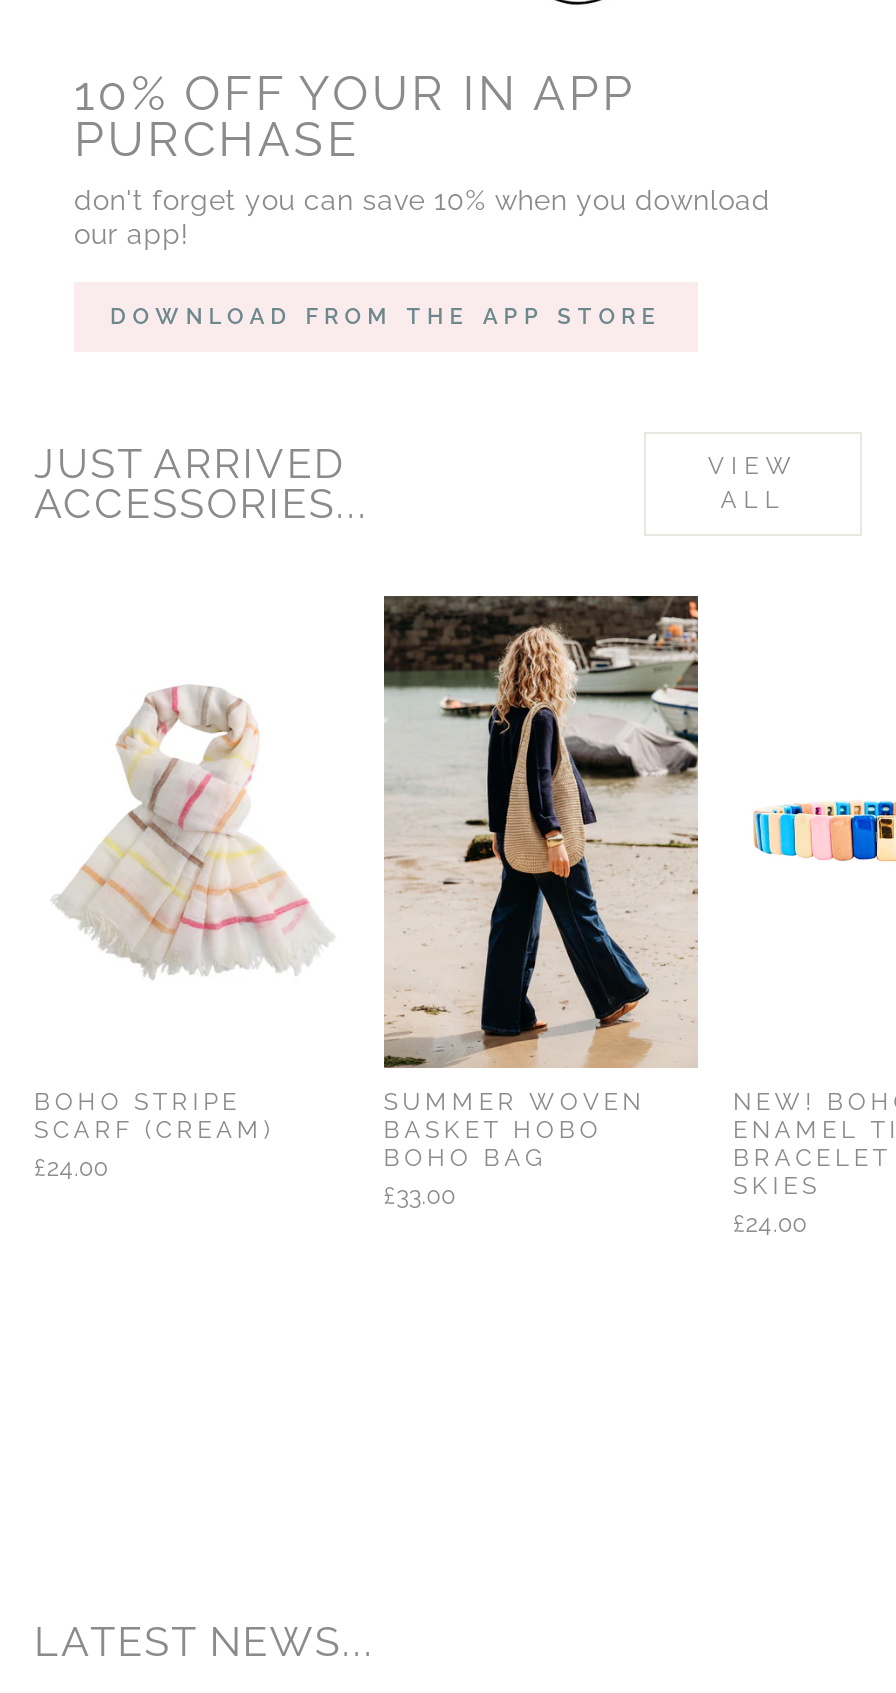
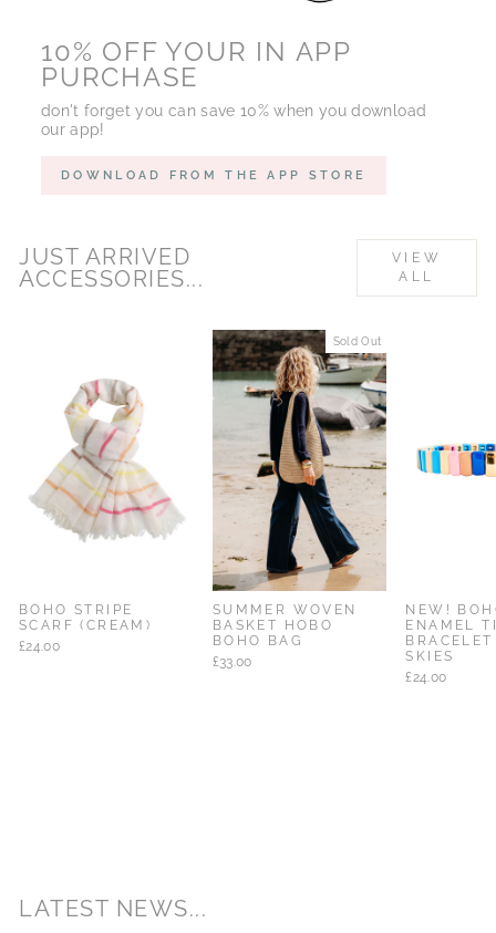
none -> [333,335,381,347] Sold Out

